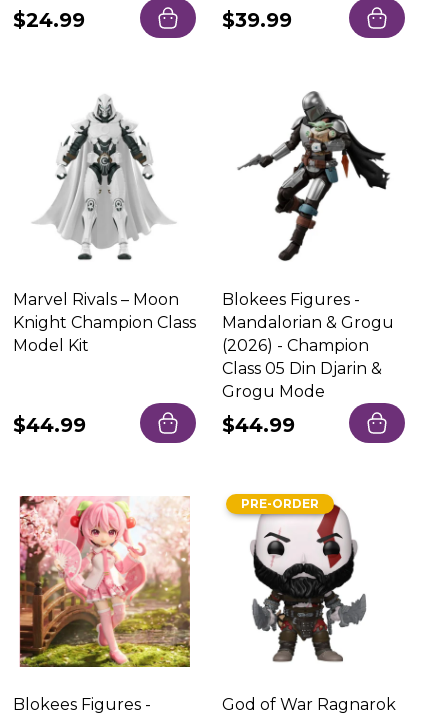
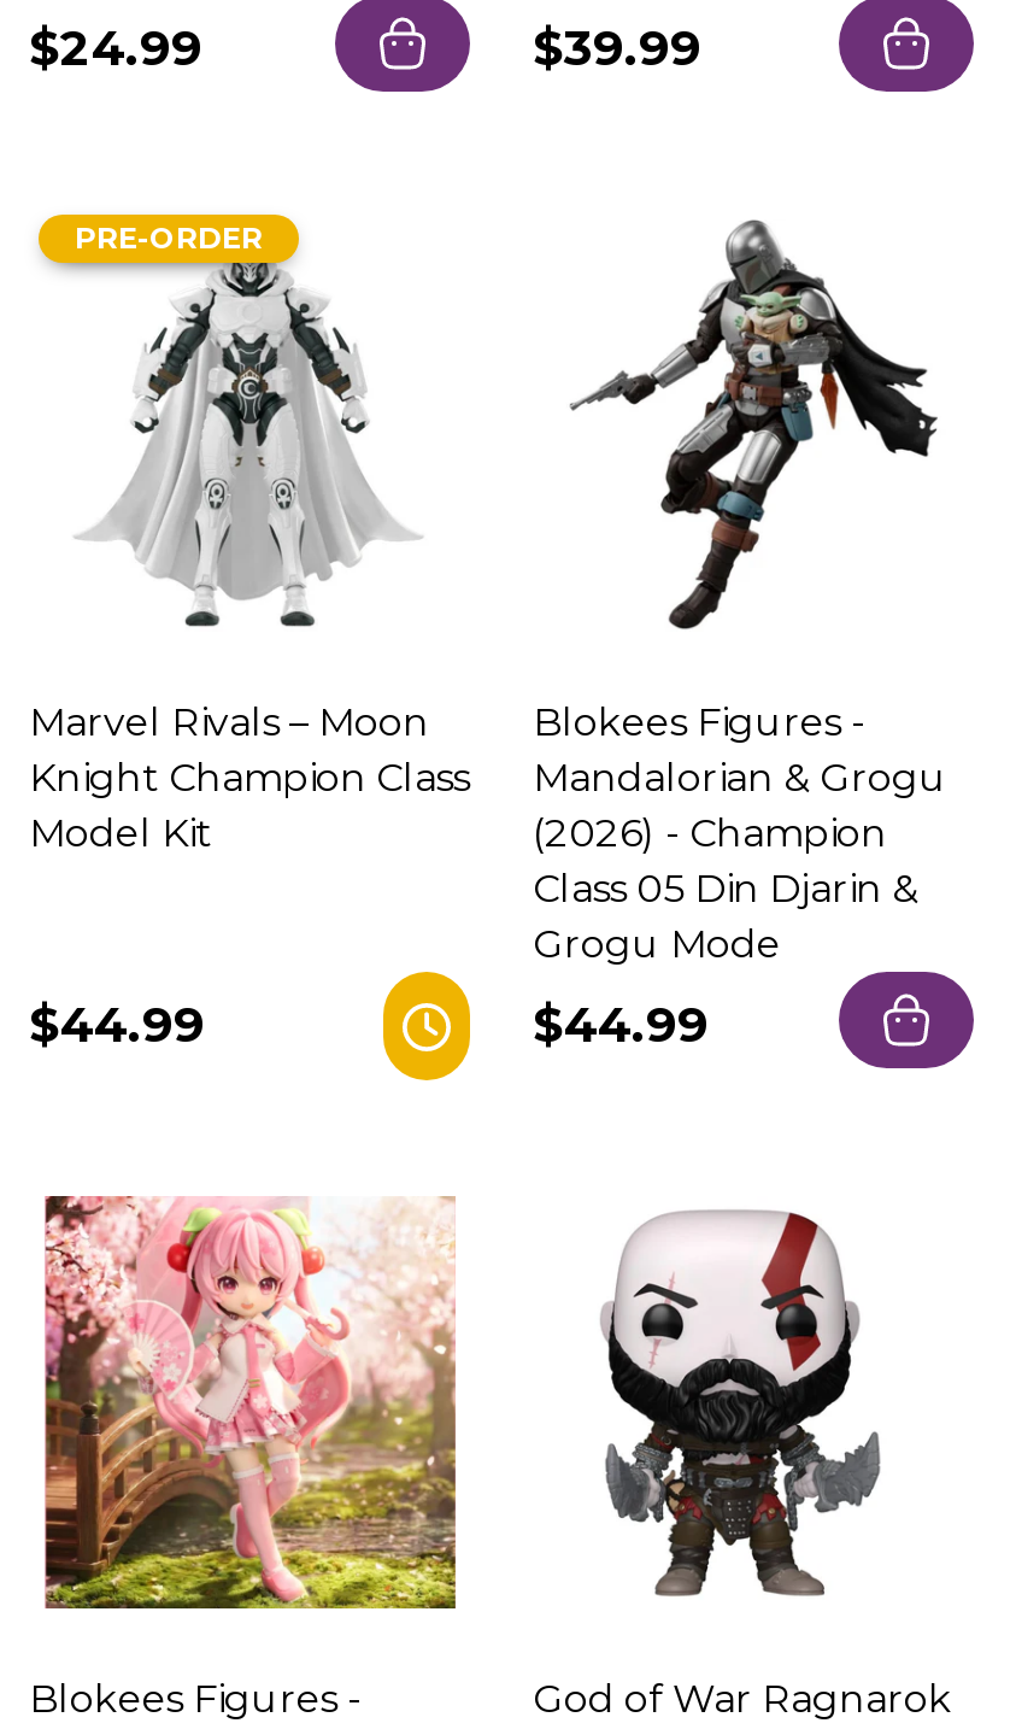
[139,402,197,448] [image] -> [335,969,472,1083] [image]
moved [241,496,319,511] -> [75,220,263,256]: PRE-ORDER

